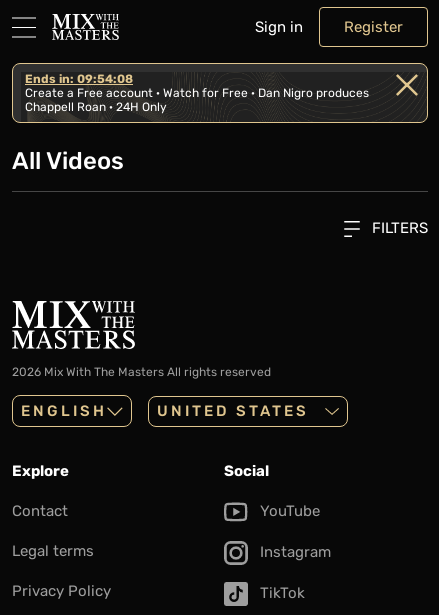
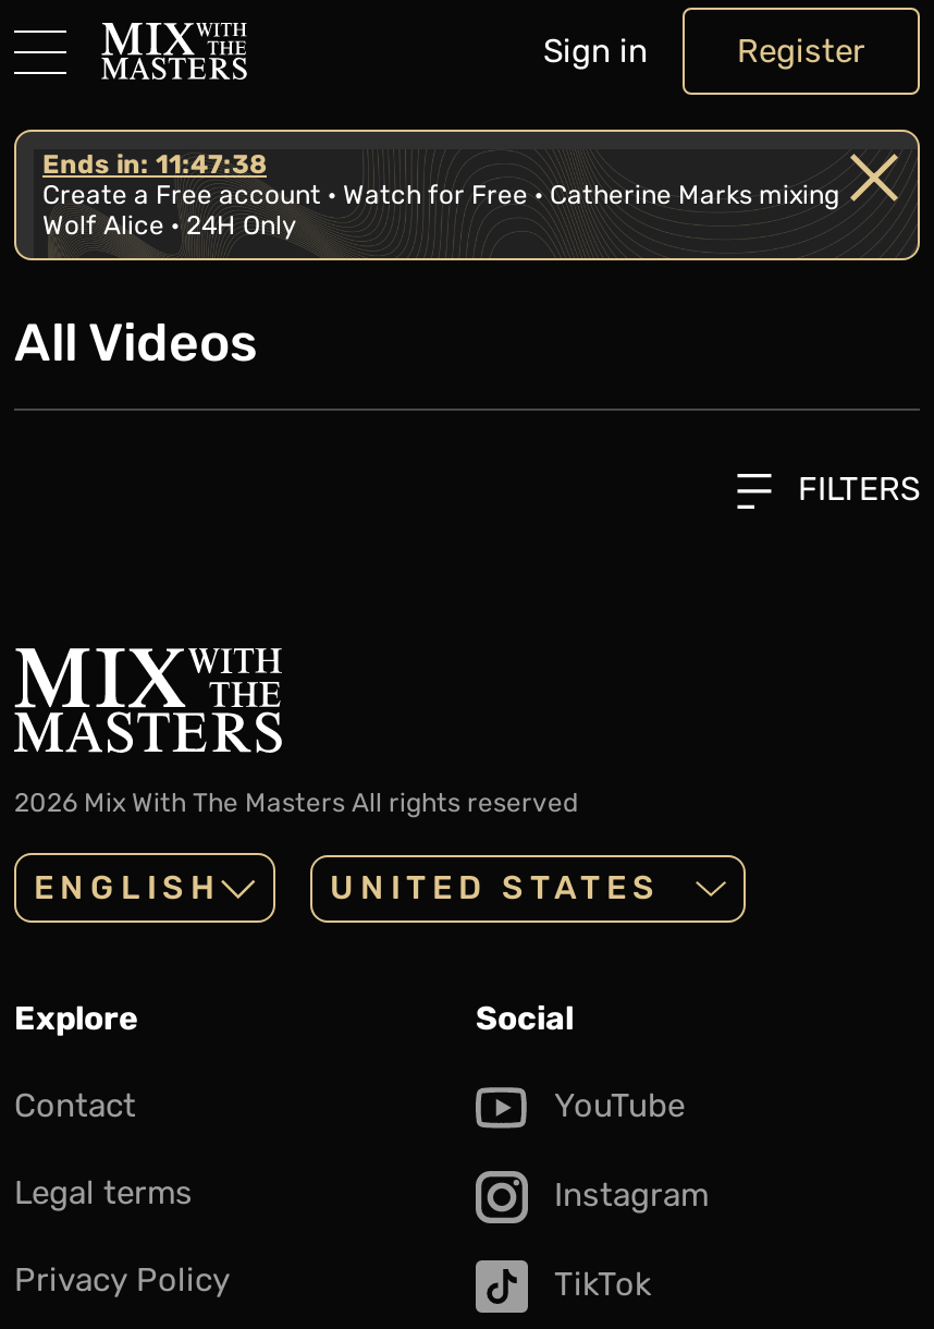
[25,72,133,86] Ends in: 09:54:08 -> [42,149,267,180] Ends in: 11:47:38
[25,86,369,100] Create a Free account · Watch for Free · Dan Nigro produces -> [42,180,839,210] Create a Free account · Watch for Free · Catherine Marks mixing
[25,100,167,114] Chappell Roan · 24H Only -> [42,210,297,241] Wolf Alice · 24H Only

